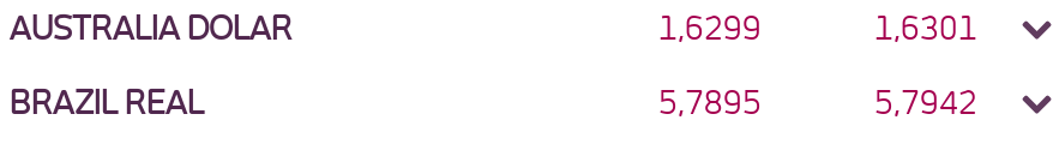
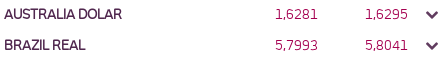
[658,16,762,47] 1,6299 -> [274,9,317,22] 1,6281
[874,16,977,47] 1,6301 -> [364,9,407,22] 1,6295
[658,90,762,122] 5,7895 -> [274,40,317,53] 5,7993
[874,90,977,122] 5,7942 -> [364,40,407,53] 5,8041

